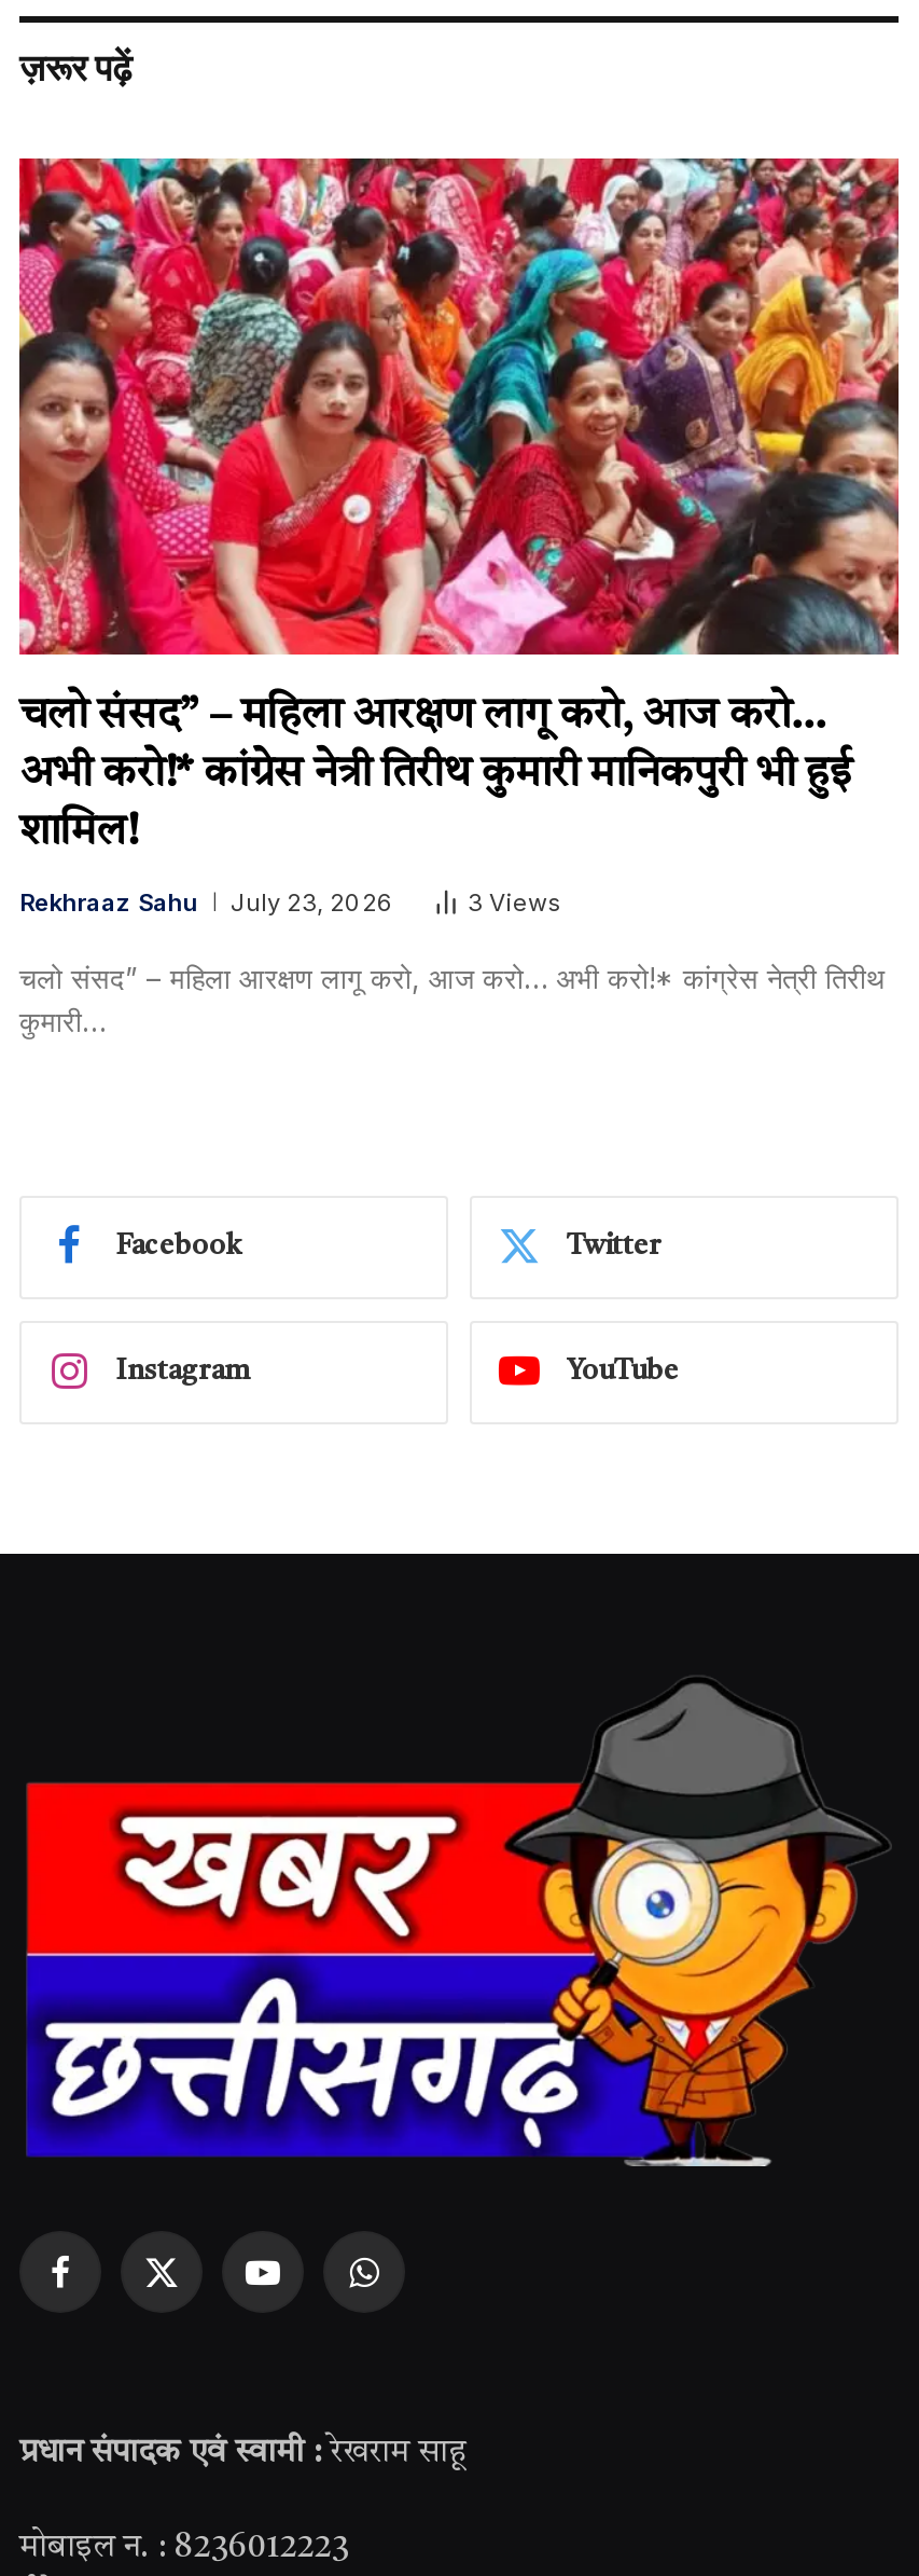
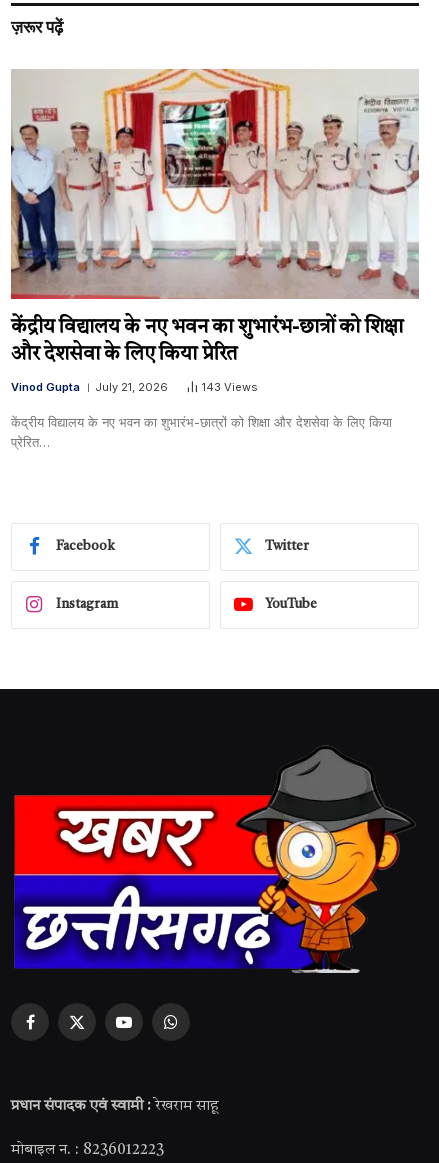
[17,156,901,854] [image] | चलो संसद” – महिला आरक्षण लागू करो, आज करो… | अभी करो!* कांग्रेस नेत्री तिरीथ कुमारी मानिकपुरी भी हुई | शामिल! -> [10,68,419,364] [image] | केंद्रीय विद्यालय के नए भवन का शुभारंभ-छात्रों को शिक्षा | और देशसेवा के लिए किया प्रेरित
[19,886,562,917] Rekhraaz Sahu | July 23, 2026 | 3 Views -> [11,379,258,393] Vinod Gupta | July 21, 2026 | 143 Views
[19,960,886,1037] चलो संसद” – महिला आरक्षण लागू करो, आज करो… अभी करो!* कांग्रेस नेत्री तिरीथ | कुमारी… -> [11,413,392,449] केंद्रीय विद्यालय के नए भवन का शुभारंभ-छात्रों को शिक्षा और देशसेवा के लिए किया | प्रेरित…

